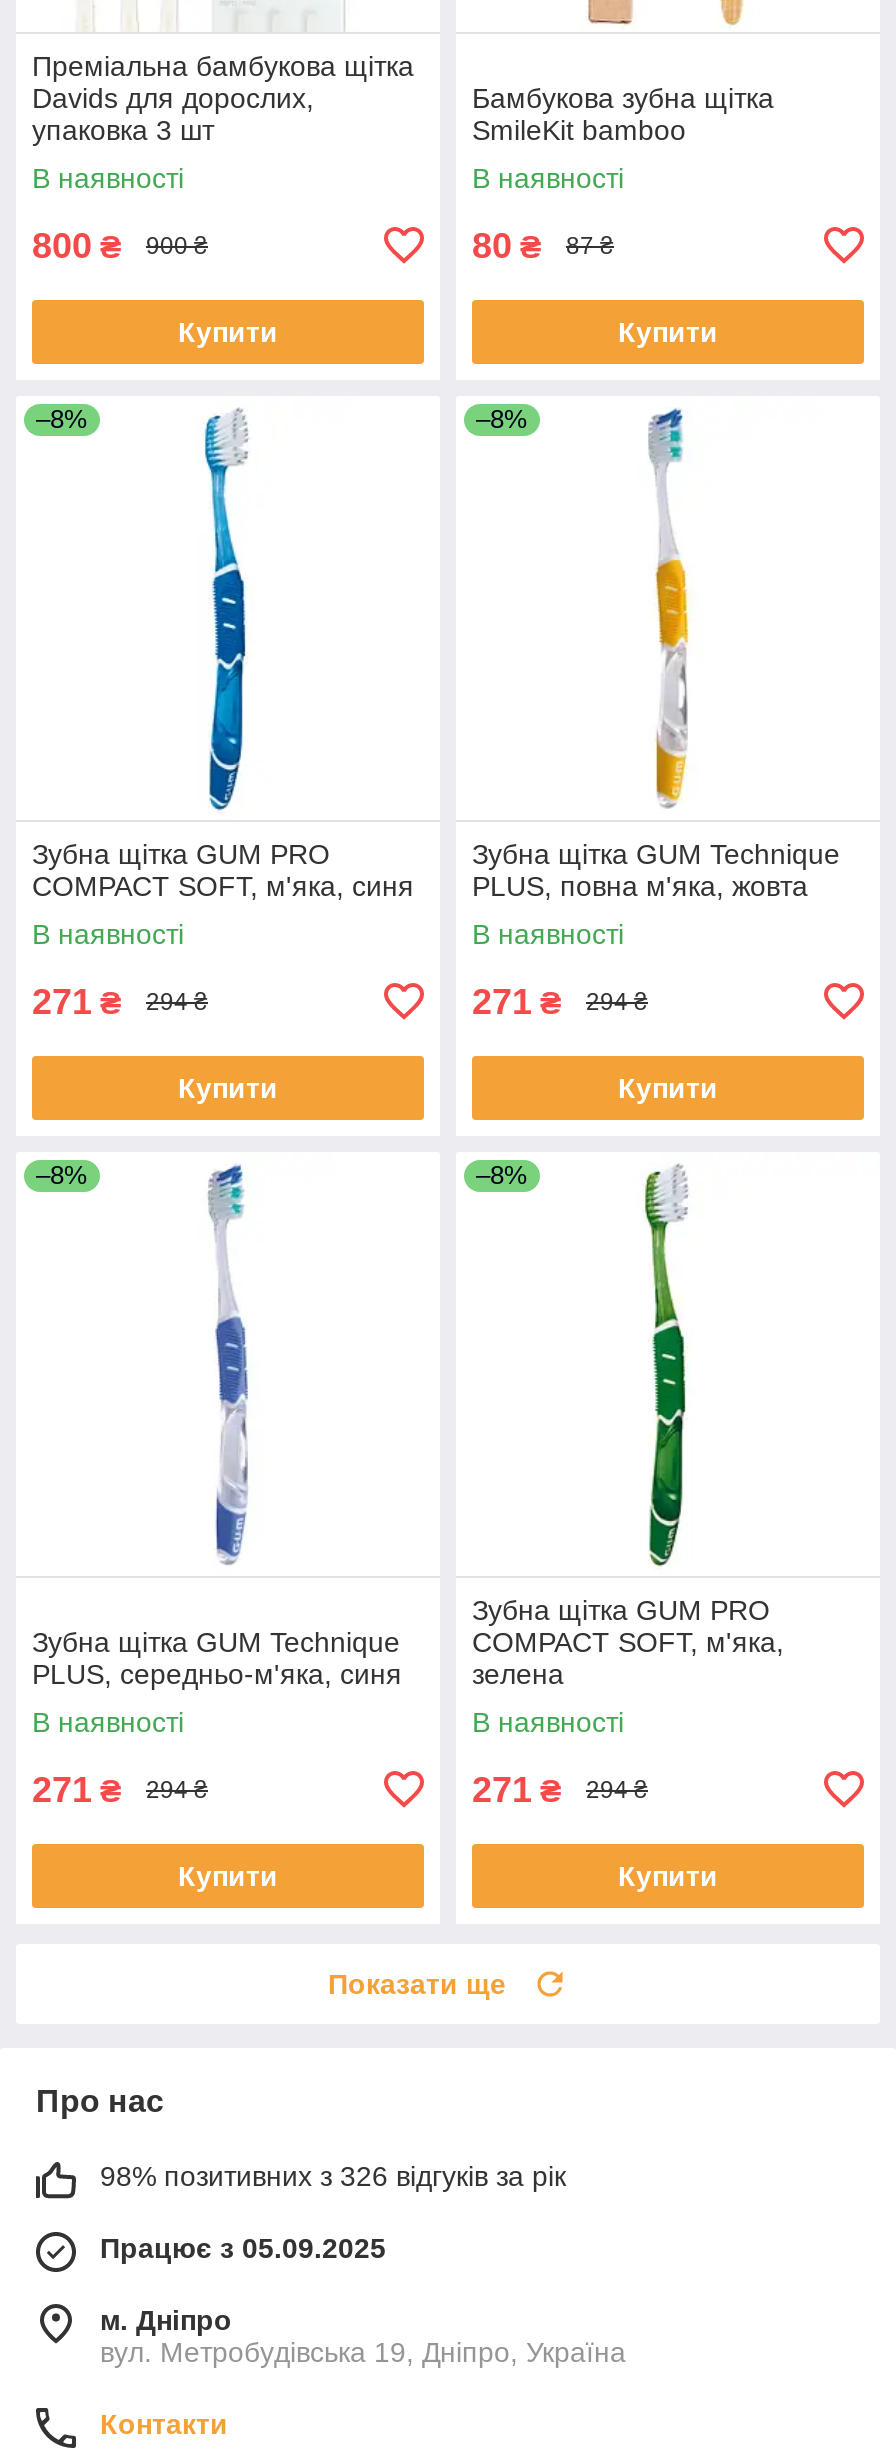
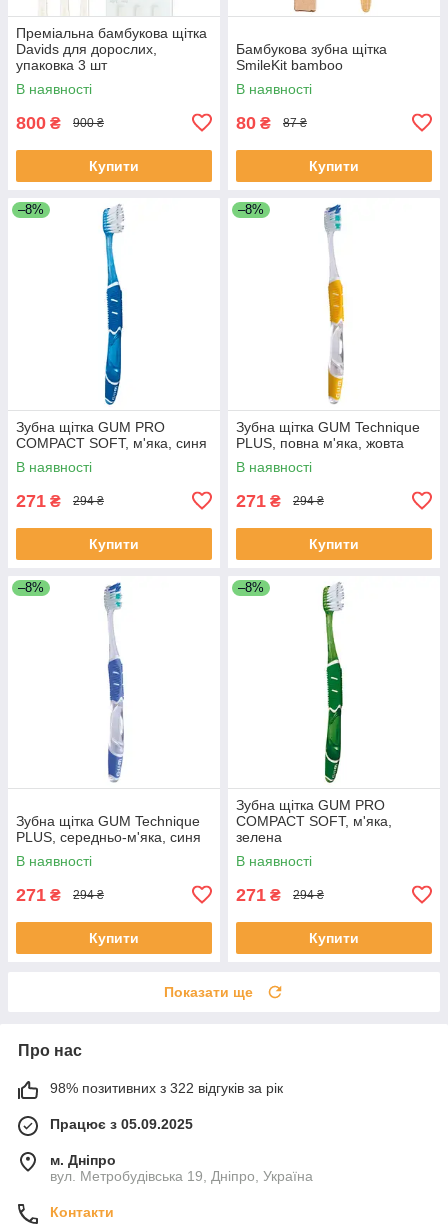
[100,2160,566,2192] 98% позитивних з 326 відгуків за рік -> [50,1080,283,1096] 98% позитивних з 322 відгуків за рік

